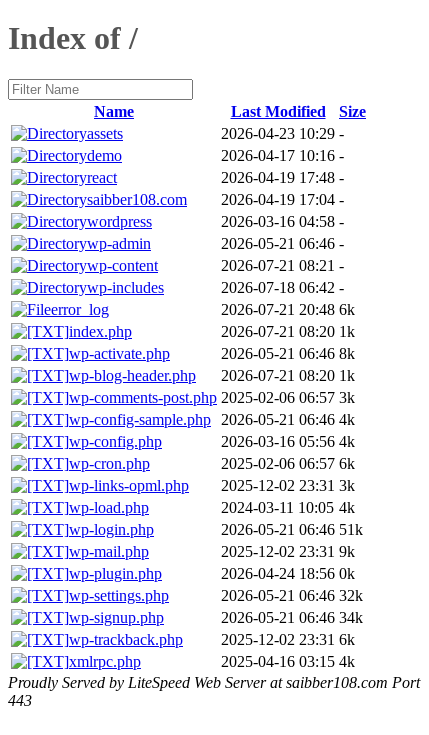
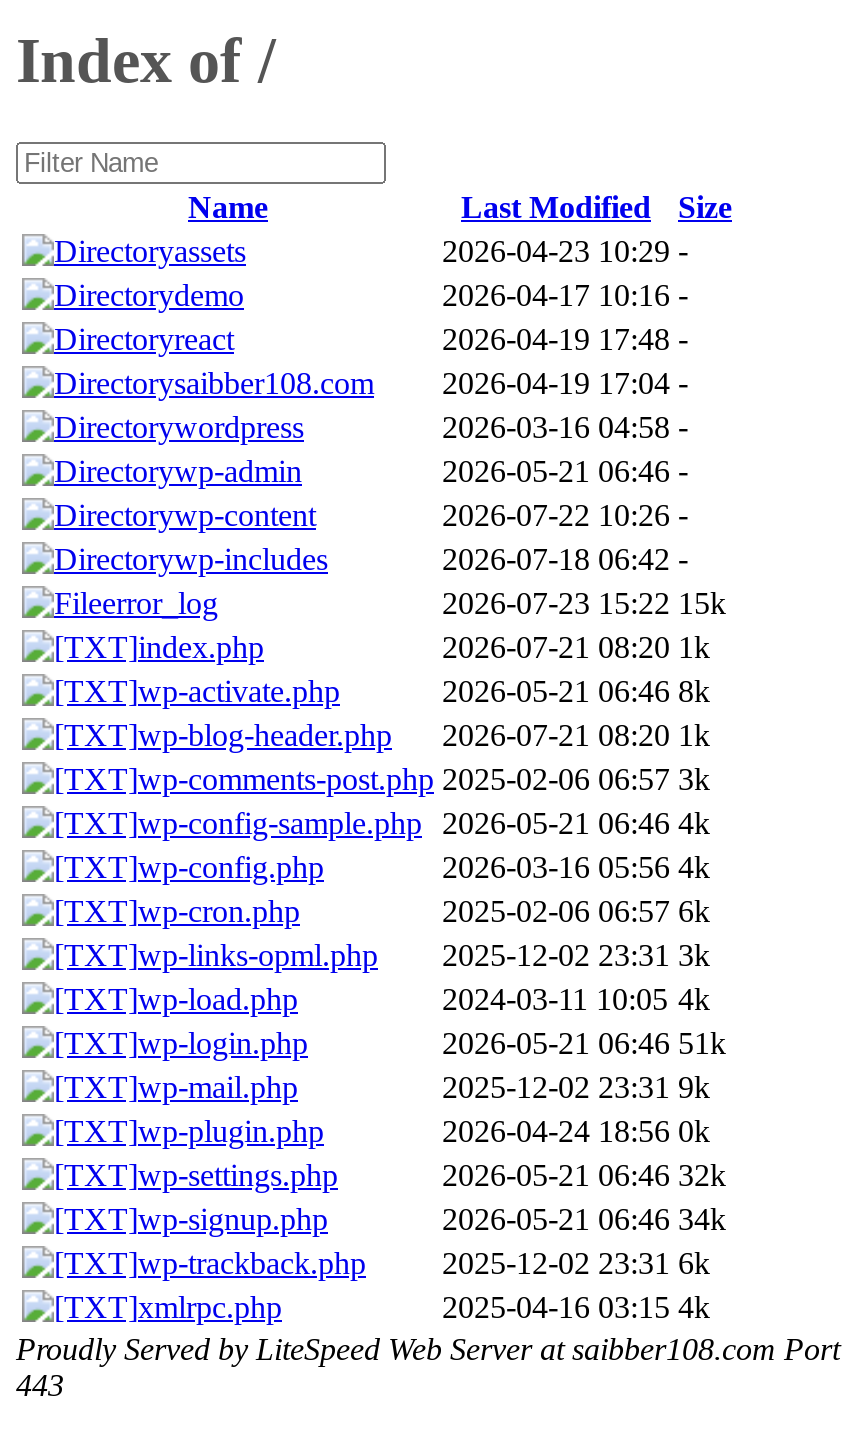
[221,257,344,274] 2026-07-21 08:21 - -> [442,498,688,532] 2026-07-22 10:26 -
[221,301,355,318] 2026-07-21 20:48 6k -> [442,586,726,620] 2026-07-23 15:22 15k

